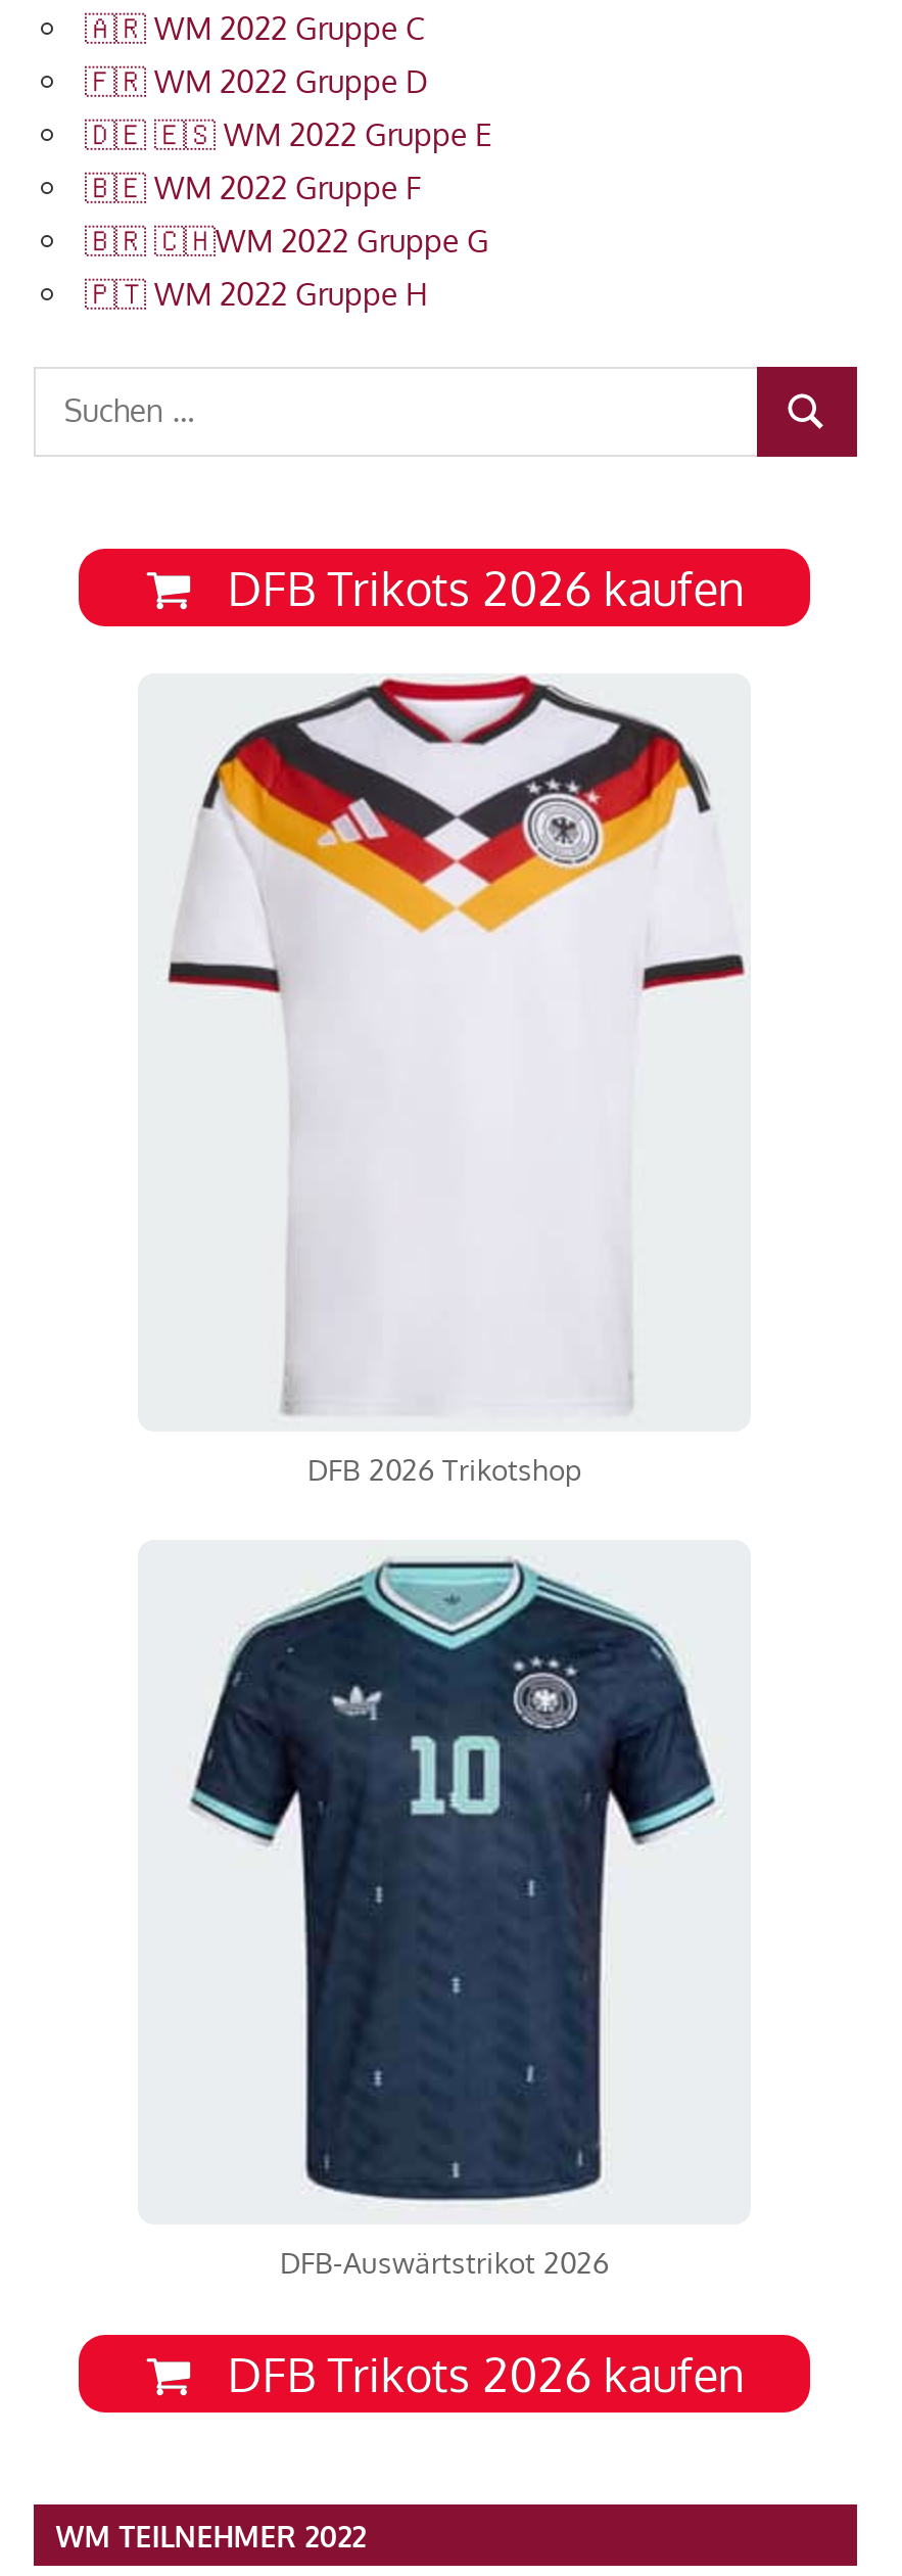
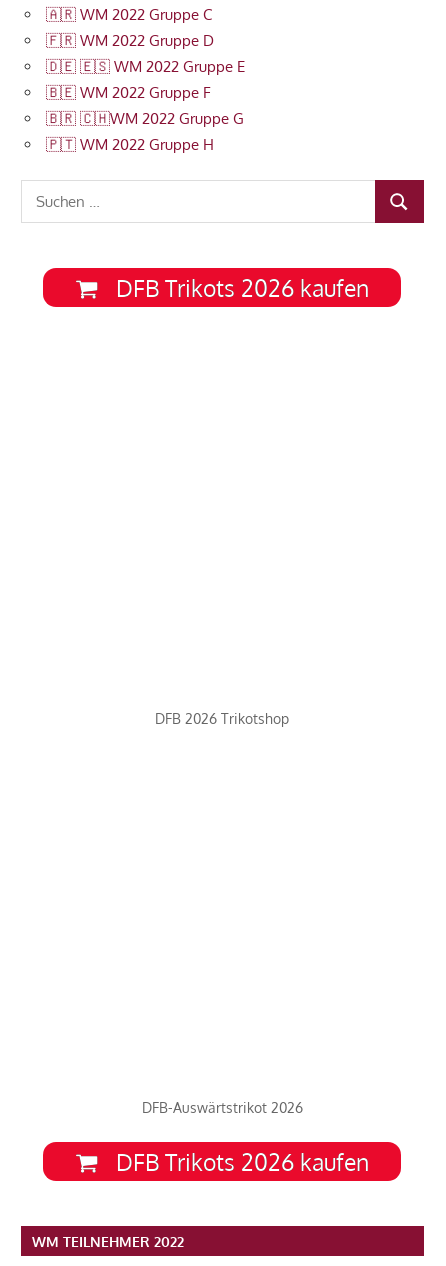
[164,673,747,1417] [image] -> none
[187,1556,718,2204] [image] -> none

